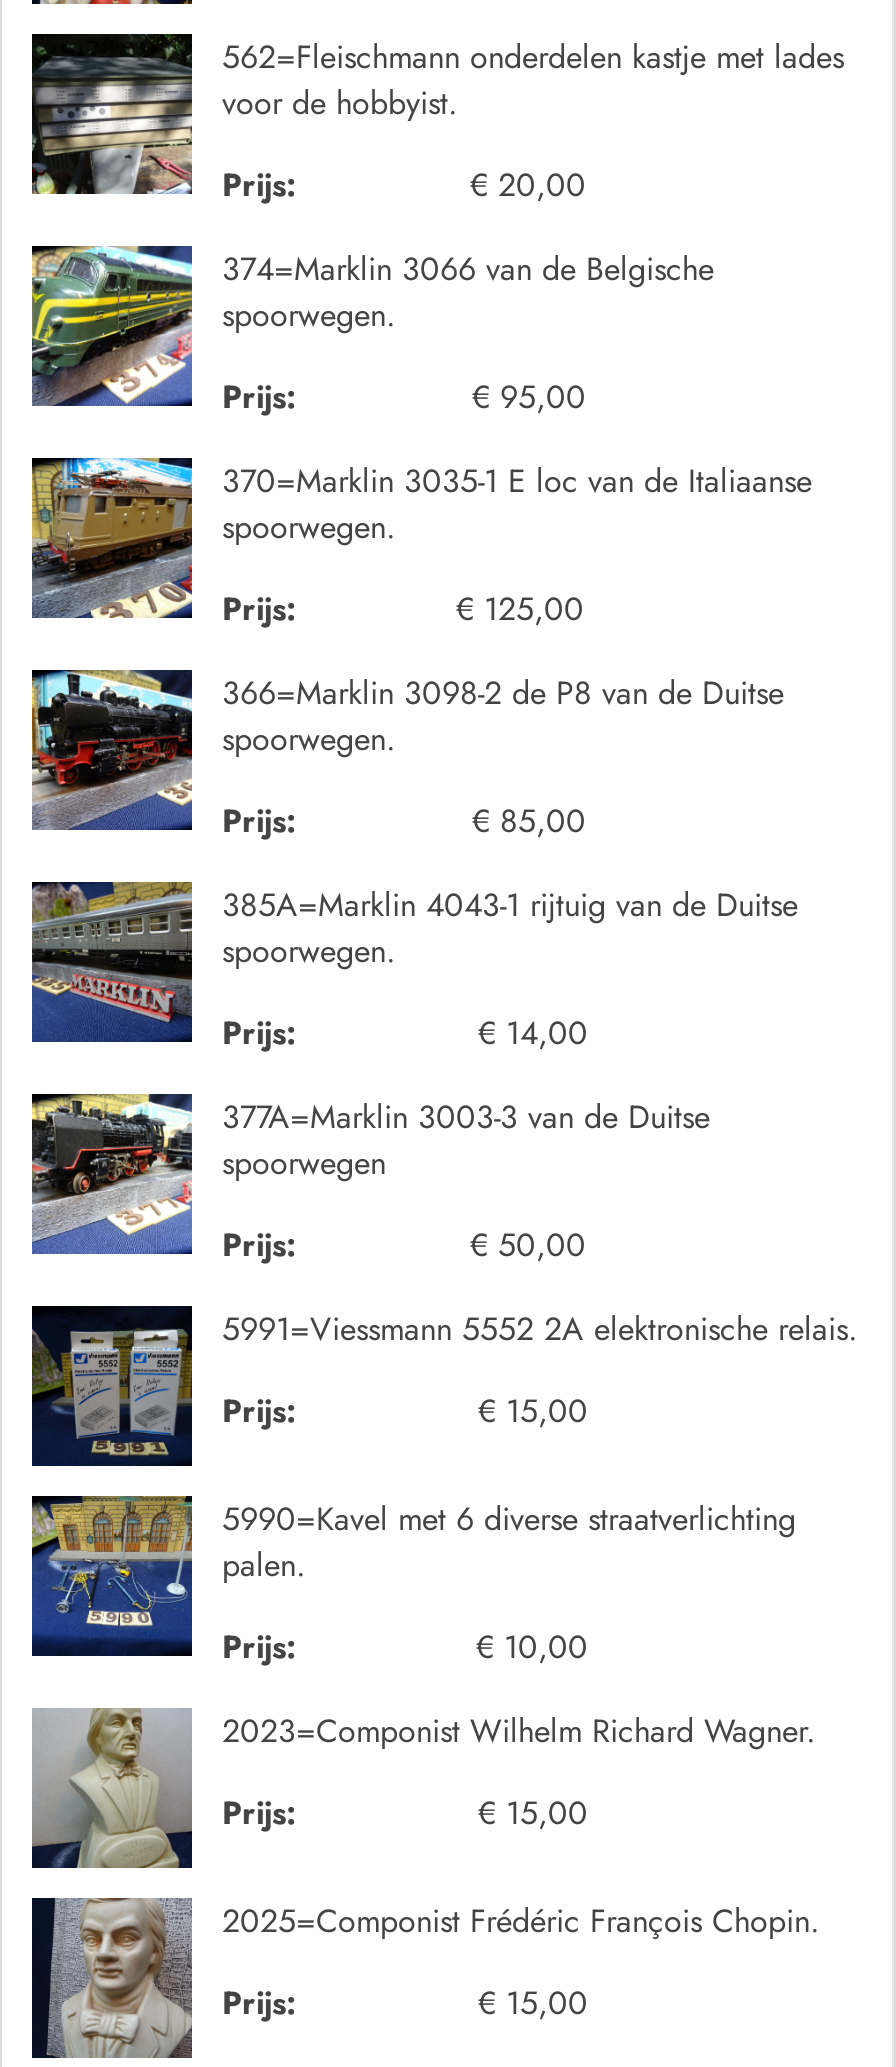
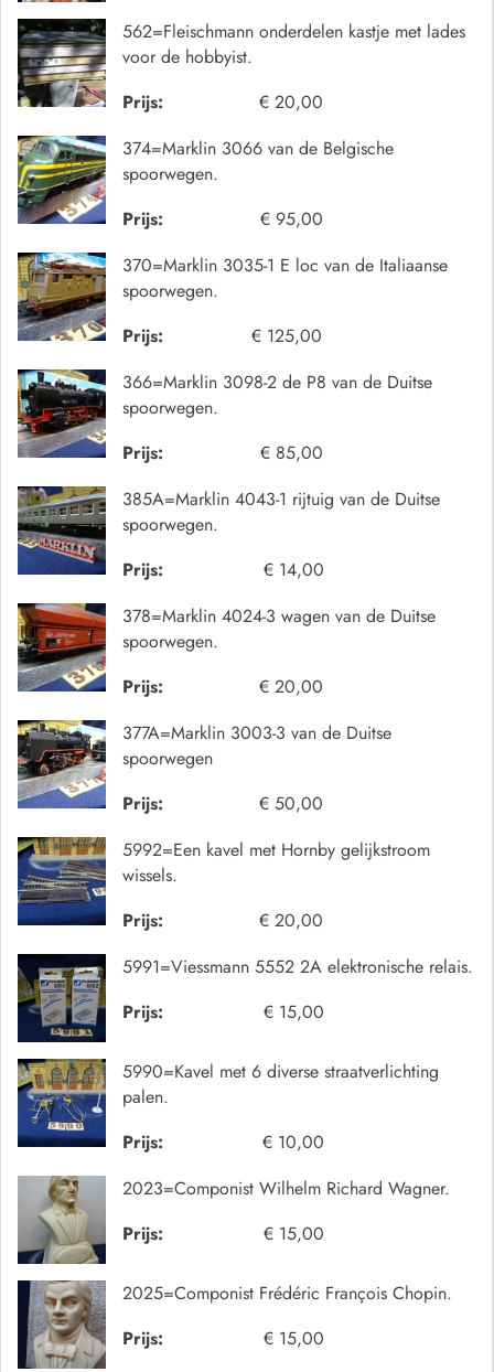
none -> [18,603,436,699] [image] | 378=Marklin 4024-3 wagen van de Duitse | spoorwegen. | Prijs: | € 20,00
none -> [18,836,430,933] [image] | 5992=Een kavel met Hornby gelijkstroom | wissels. | Prijs: | € 20,00

